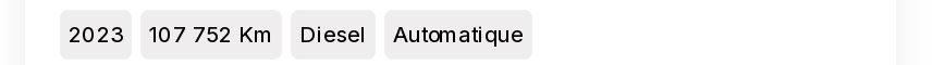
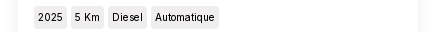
[69,21,273,47] 2023 | 107 752 Km -> [38,11,100,23] 2025 | 5 Km

